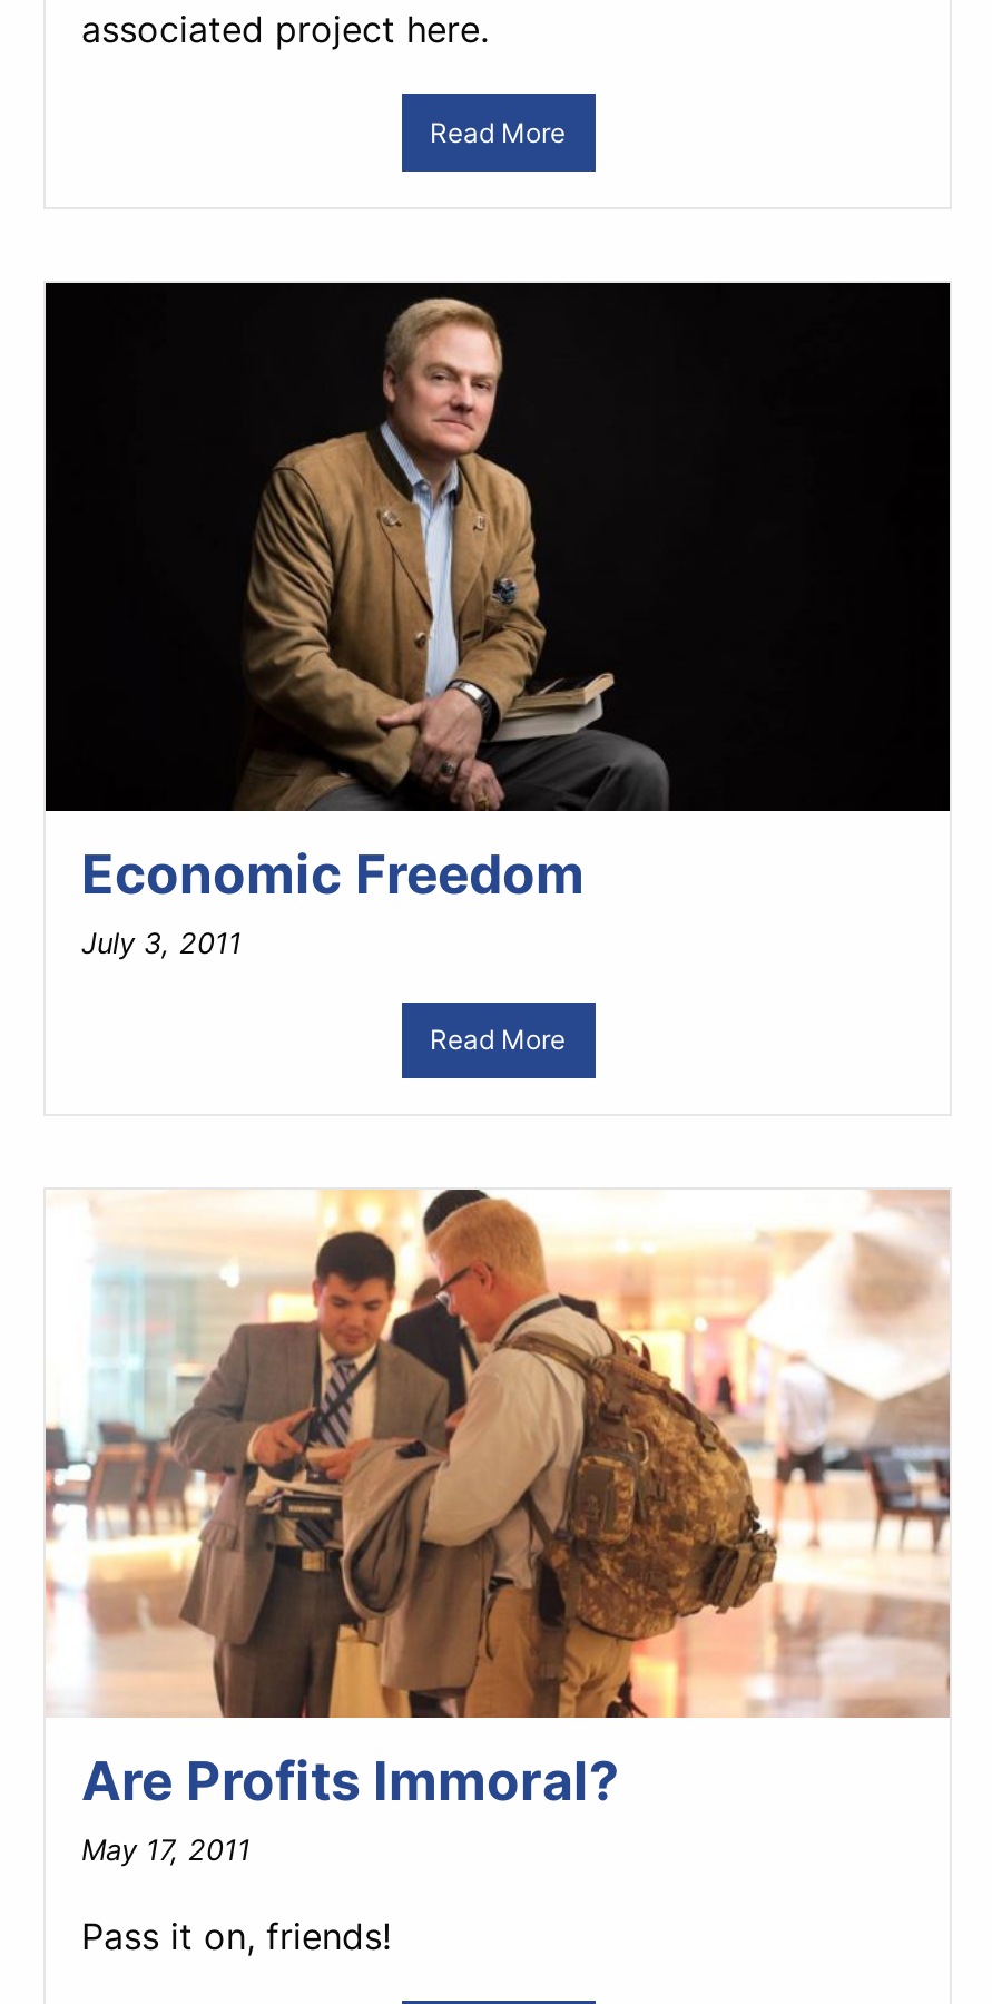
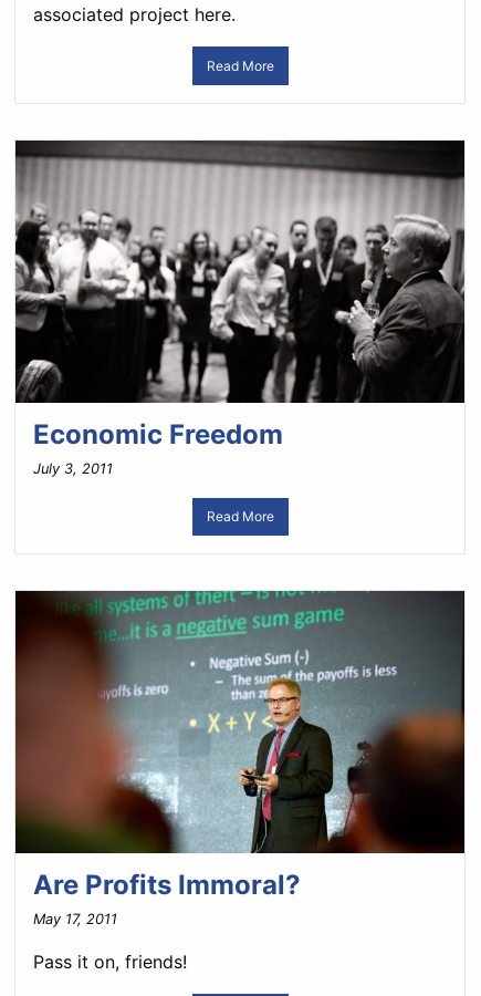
[43,285,950,813] [image] -> [14,141,466,404] [image]
[46,1187,952,1720] [image] -> [14,590,466,854] [image]

